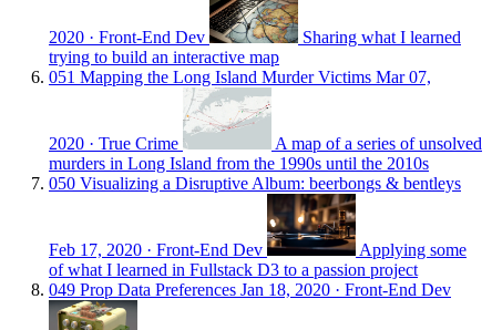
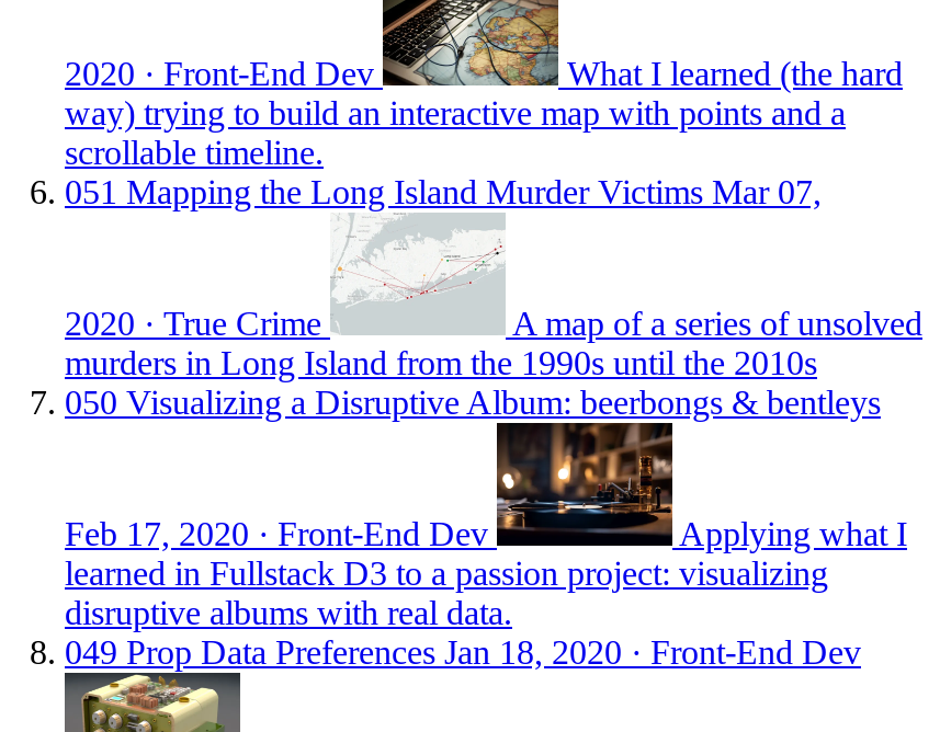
[49,28,461,67] Sharing what I learned | trying to build an interactive map -> [65,55,903,172] What I learned (the hard | way) trying to build an interactive map with points and a | scrollable timeline.
[49,241,467,279] Applying some | of what I learned in Fullstack D3 to a passion project -> [65,516,907,632] Applying what I | learned in Fullstack D3 to a passion project: visualizing | disruptive albums with real data.

